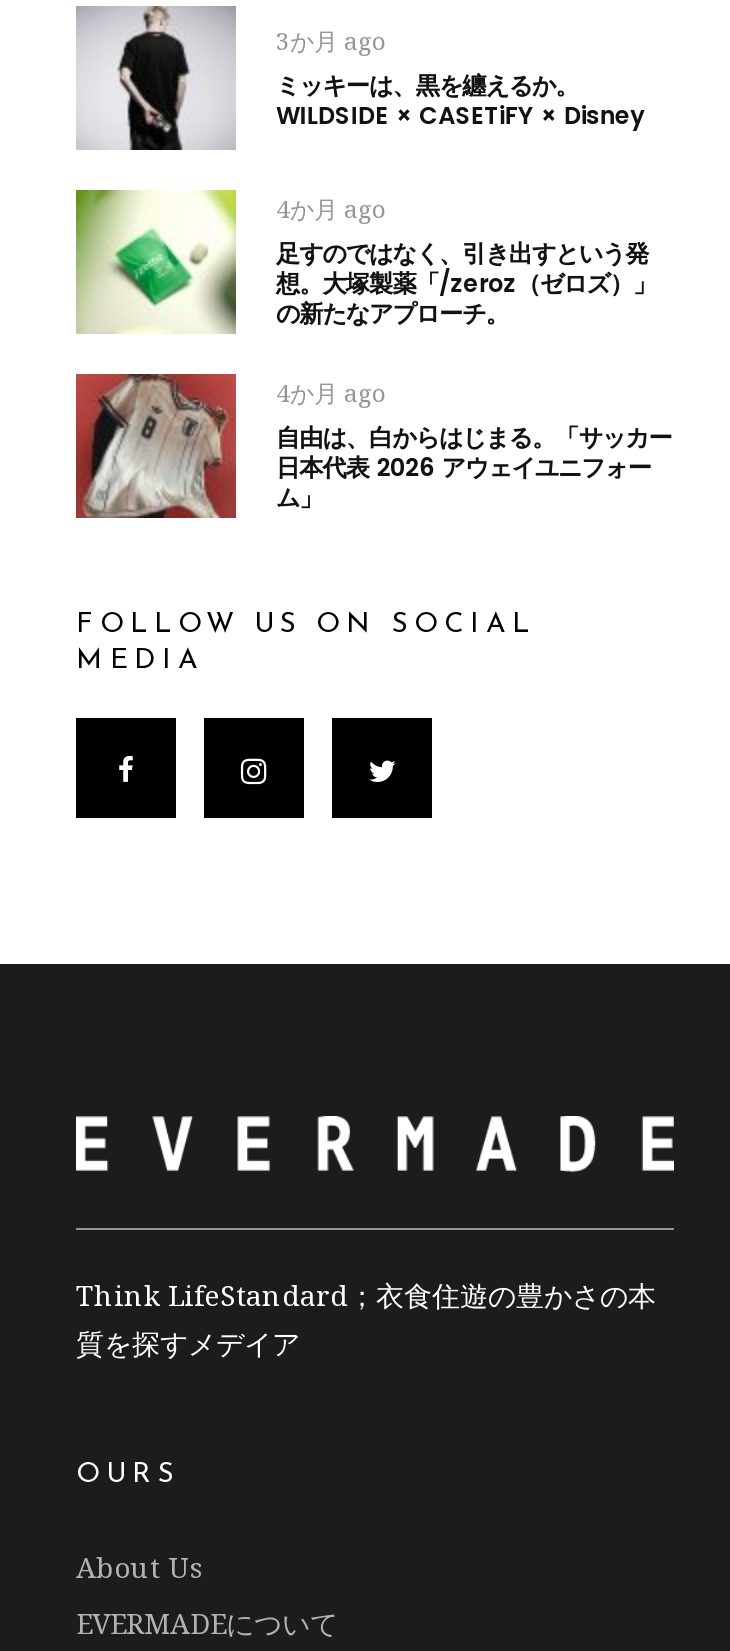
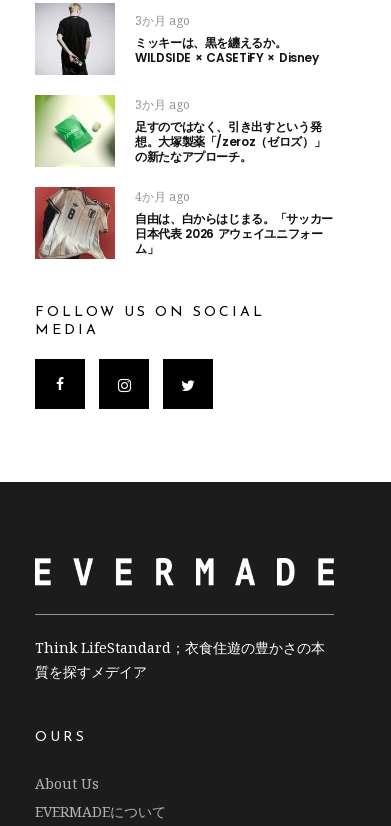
[276,192,386,226] 4か月 ago -> [135,96,190,113] 3か月 ago

